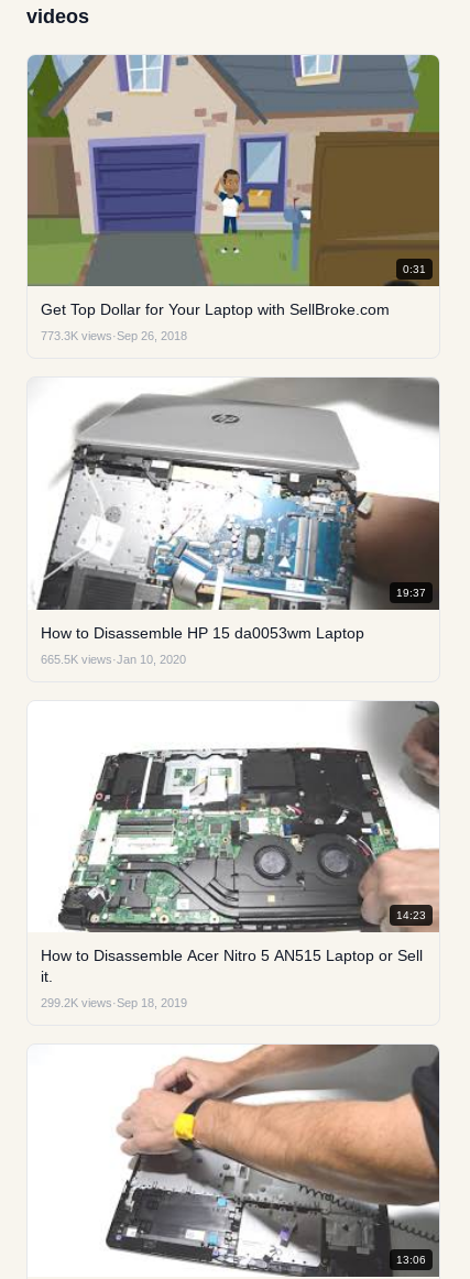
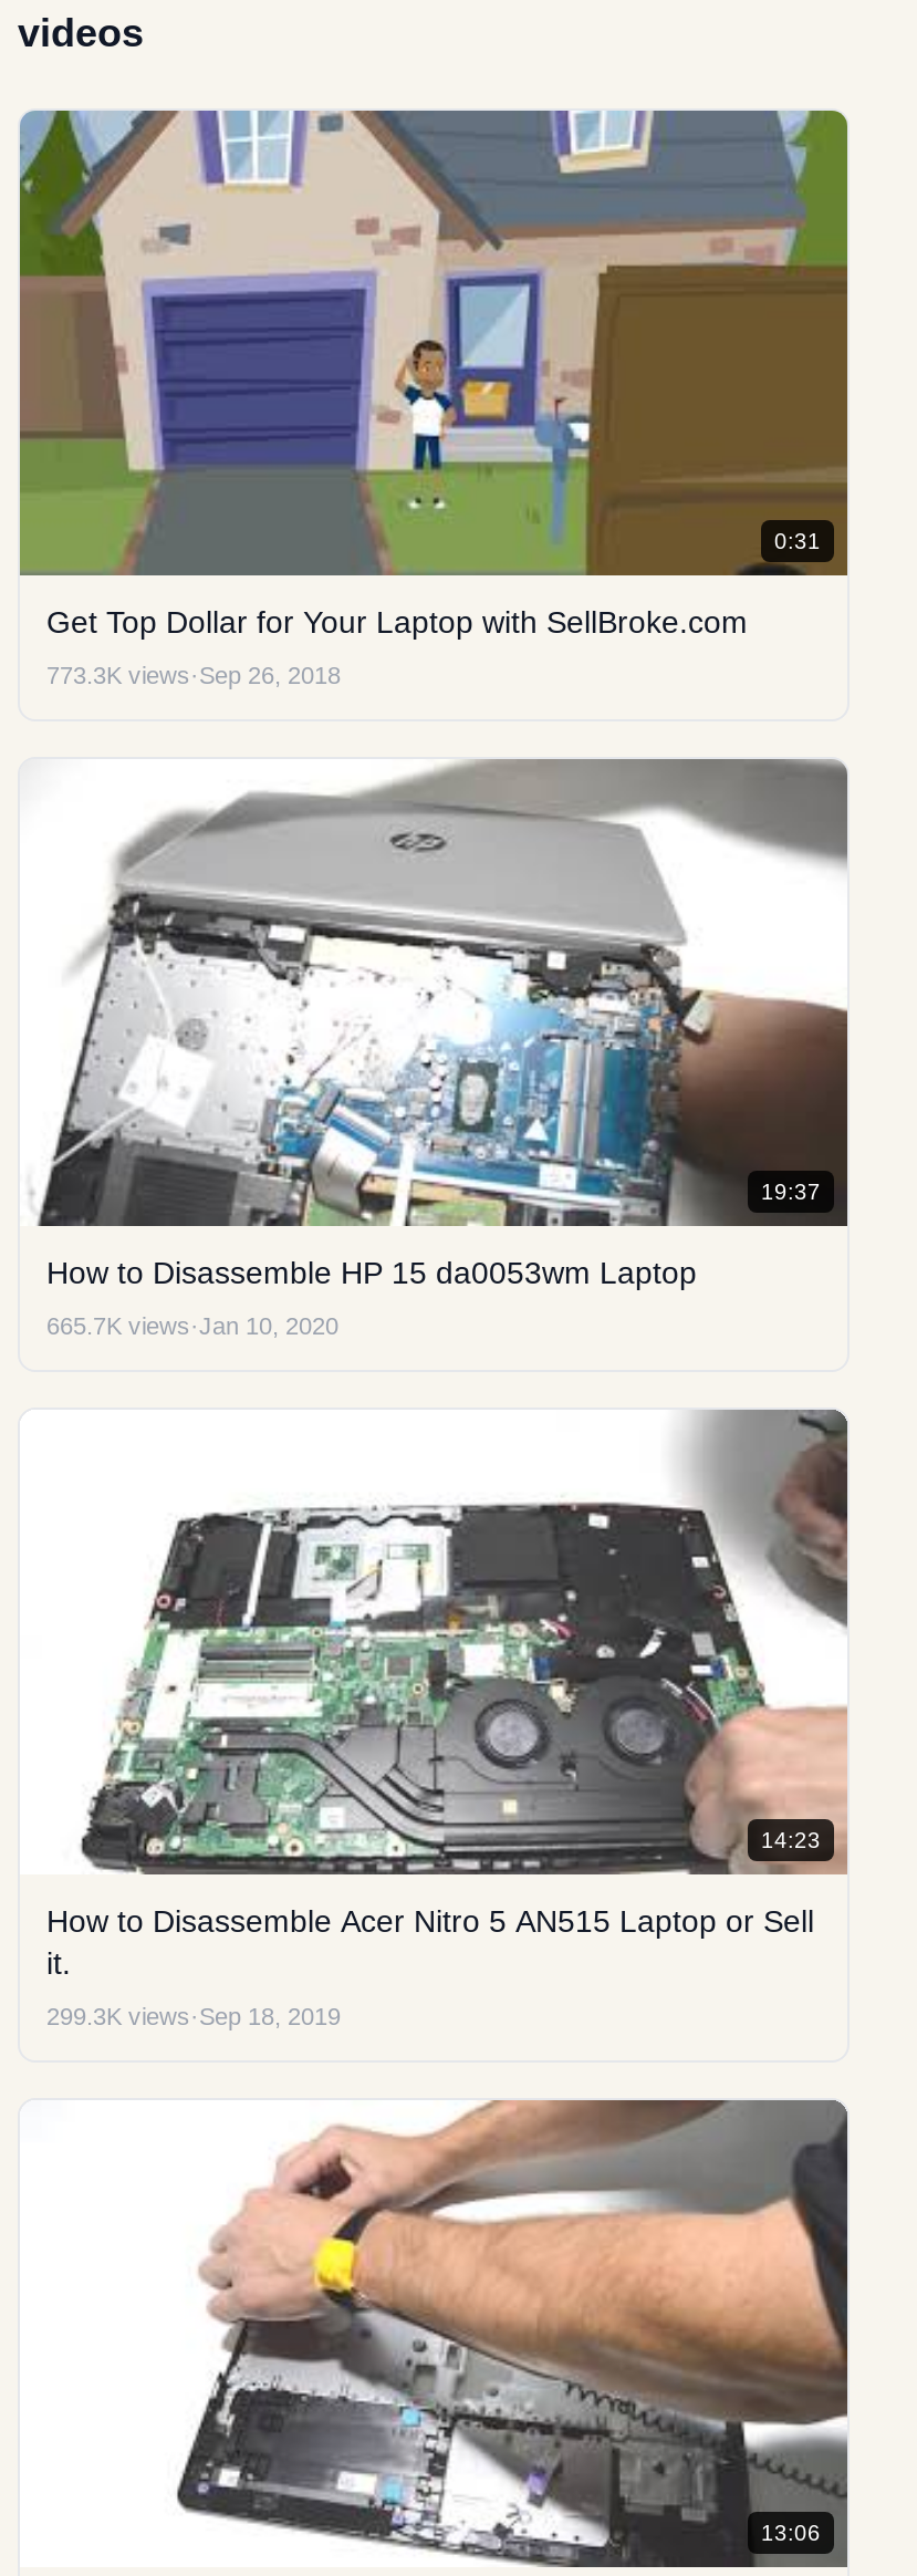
[41,652,186,666] 665.5K views·Jan 10, 2020 -> [46,1312,338,1338] 665.7K views·Jan 10, 2020
[41,996,187,1009] 299.2K views·Sep 18, 2019 -> [46,2003,341,2030] 299.3K views·Sep 18, 2019

